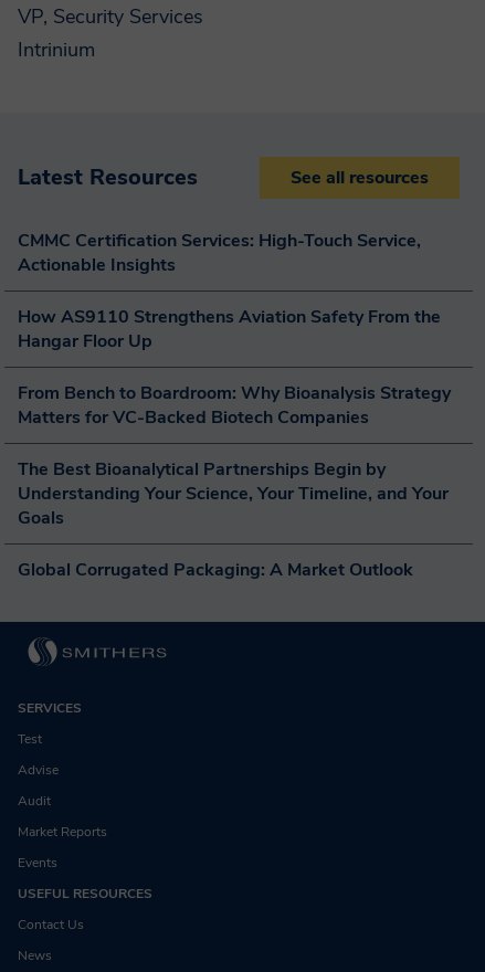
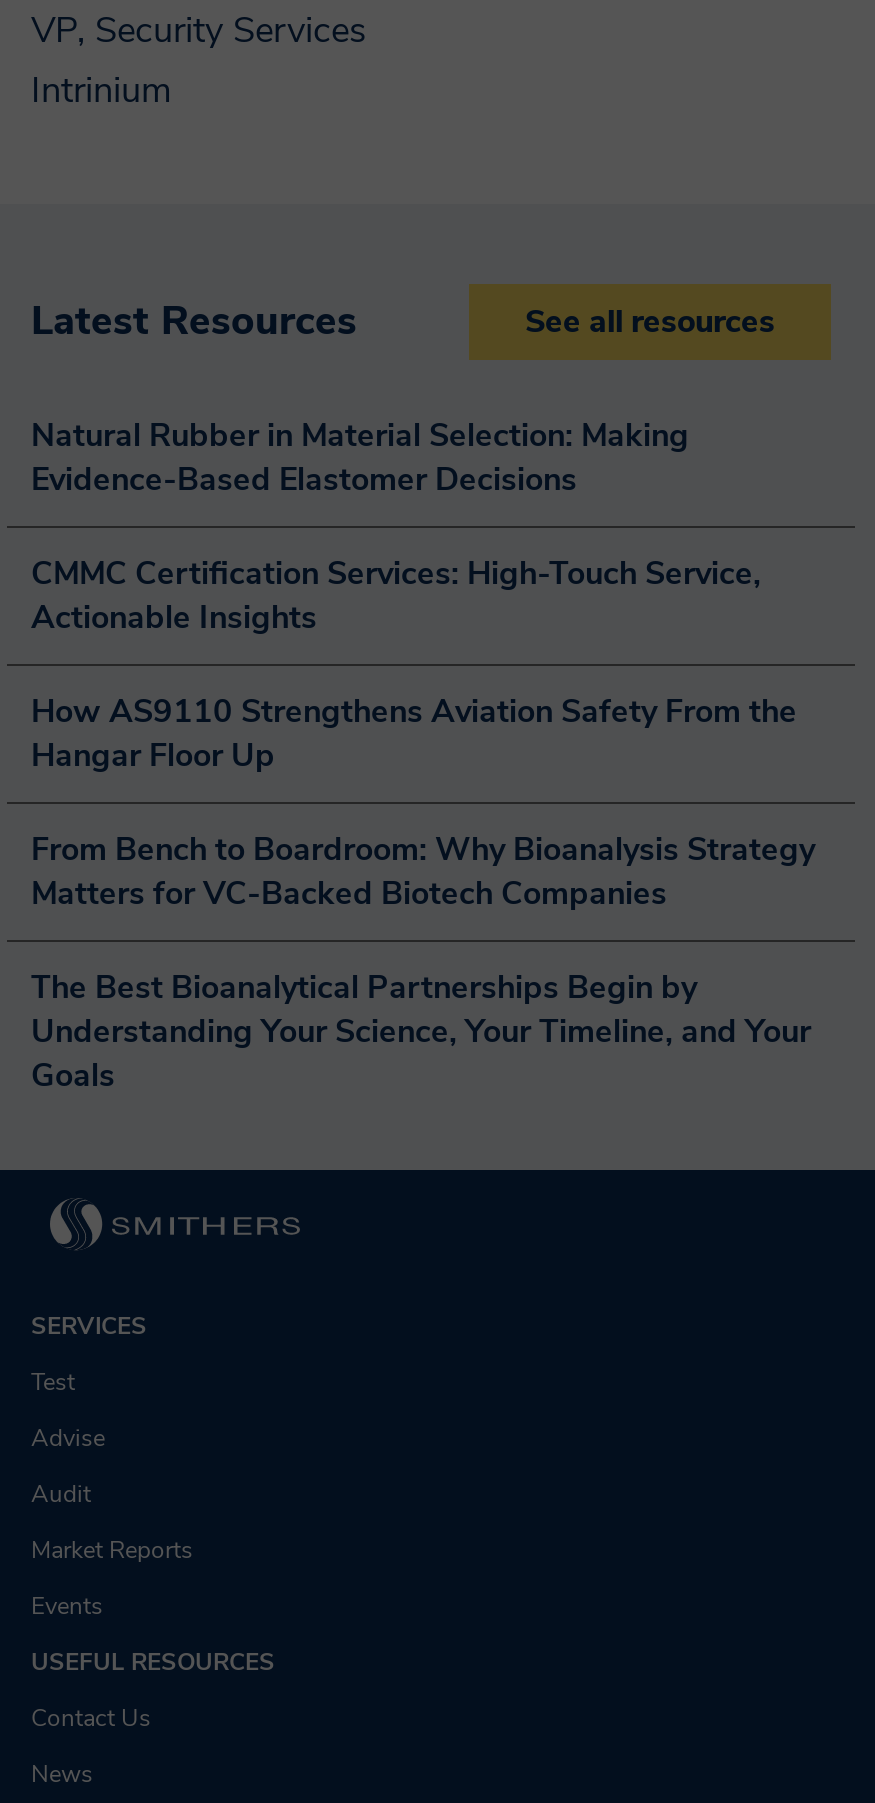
none -> [31,414,689,502] Natural Rubber in Material Selection: Making | Evidence-Based Elastomer Decisions
moved [18,228,451,530] -> [31,552,815,1098]: CMMC Certification Services: High-Touch Service, | Actionable Insights | How AS9110 Strengthens Aviation Safety From the | ... | Understanding Your Science, Your Timeline, and Your | Goals
[18,558,413,582] Global Corrugated Packaging: A Market Outlook -> none

